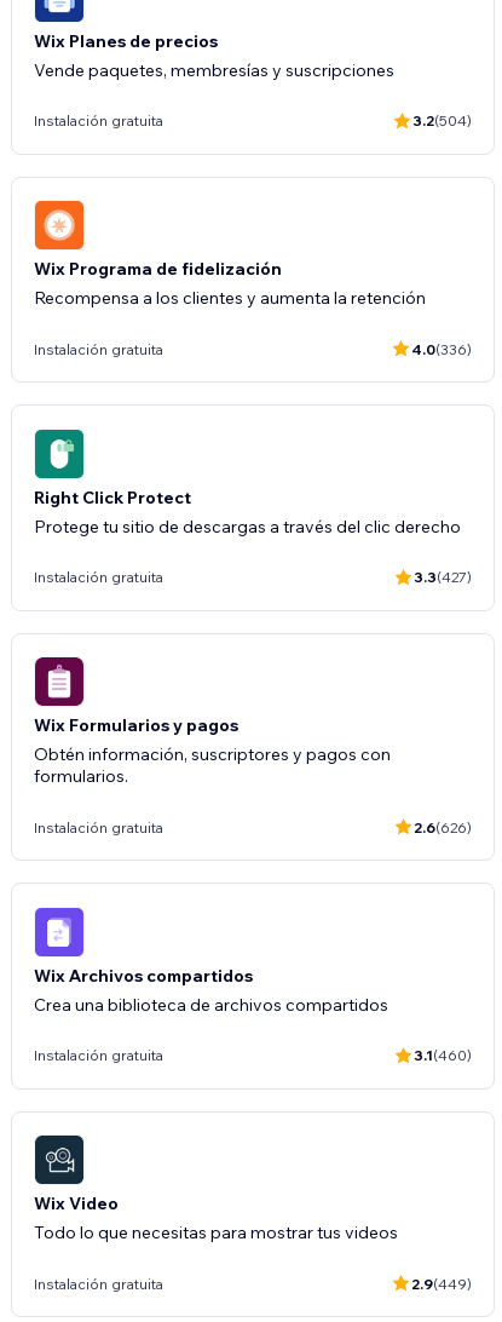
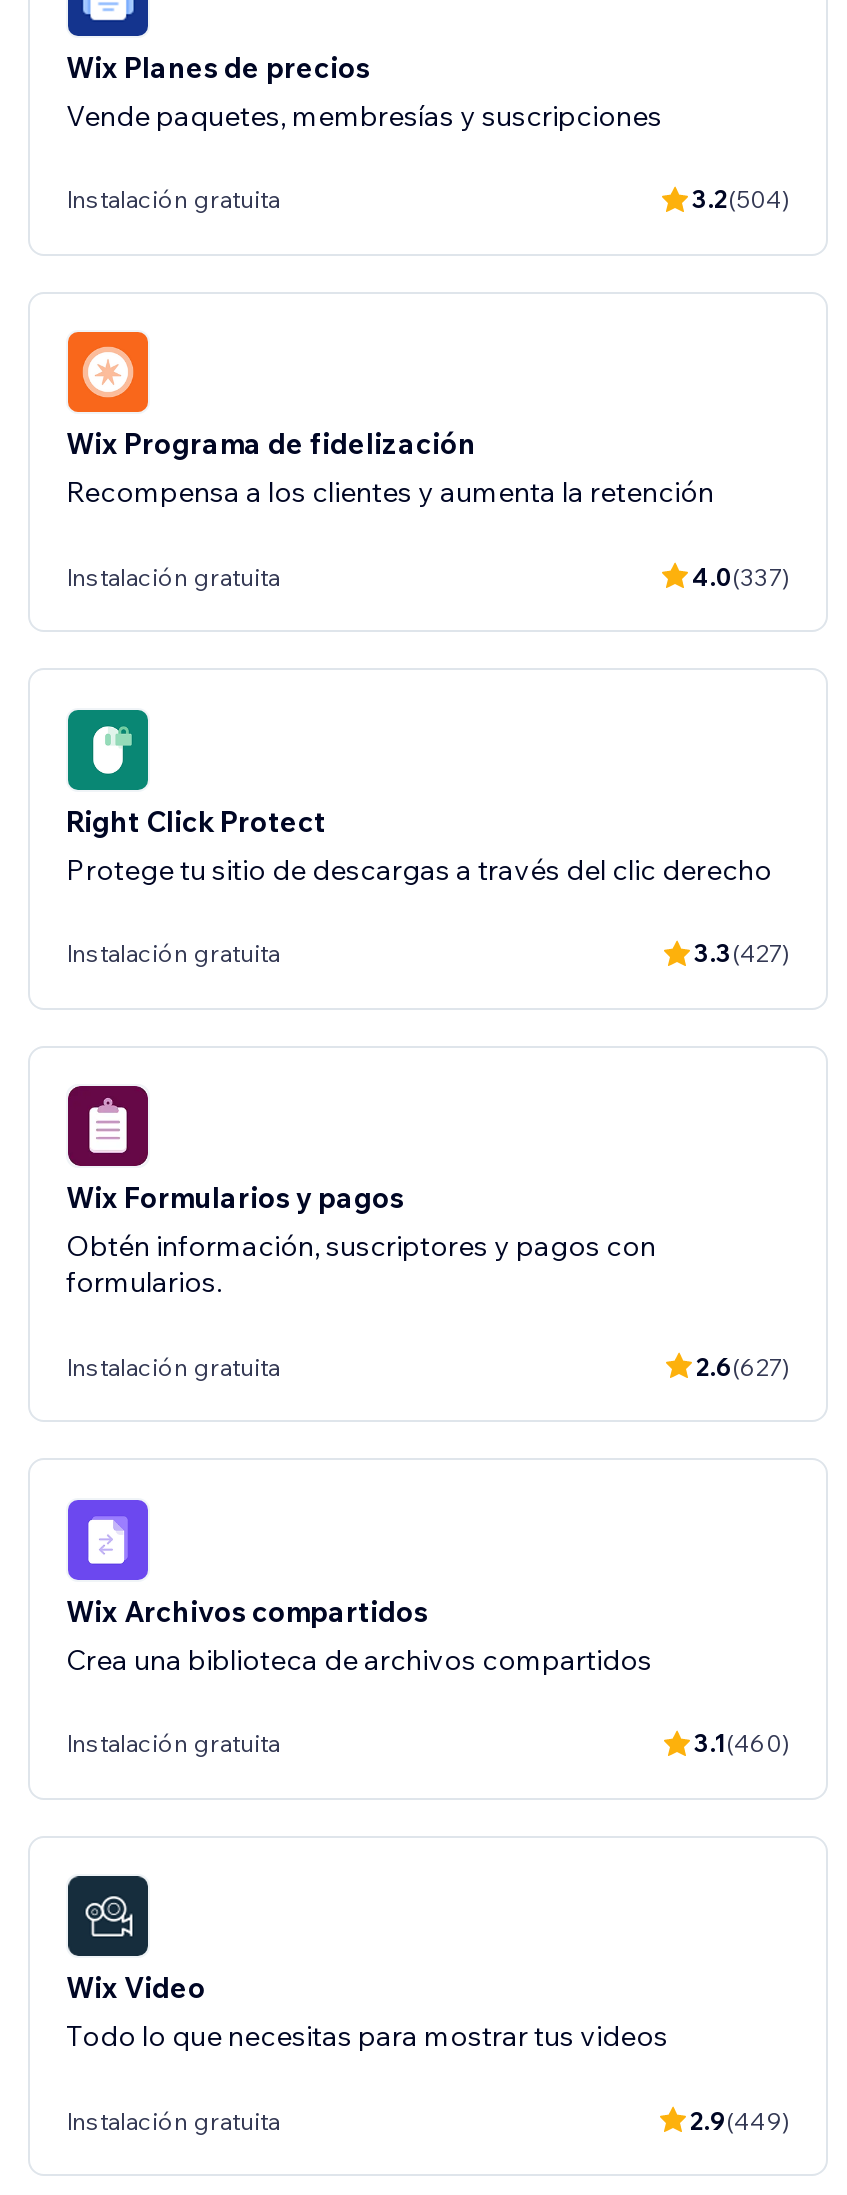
[411,340,472,358] 4.0(336) -> [692,561,790,591] 4.0(337)
[414,818,472,836] 2.6(626) -> [696,1351,790,1381] 2.6(627)

